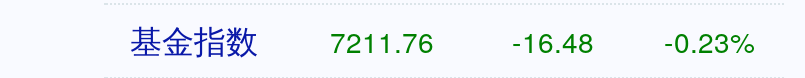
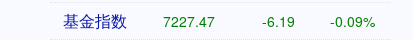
[330,20,434,60] 7211.76 -> [163,11,215,31] 7227.47
[512,20,594,60] -16.48 -> [262,11,295,31] -6.19
[664,20,754,60] -0.23% -> [330,11,375,31] -0.09%

